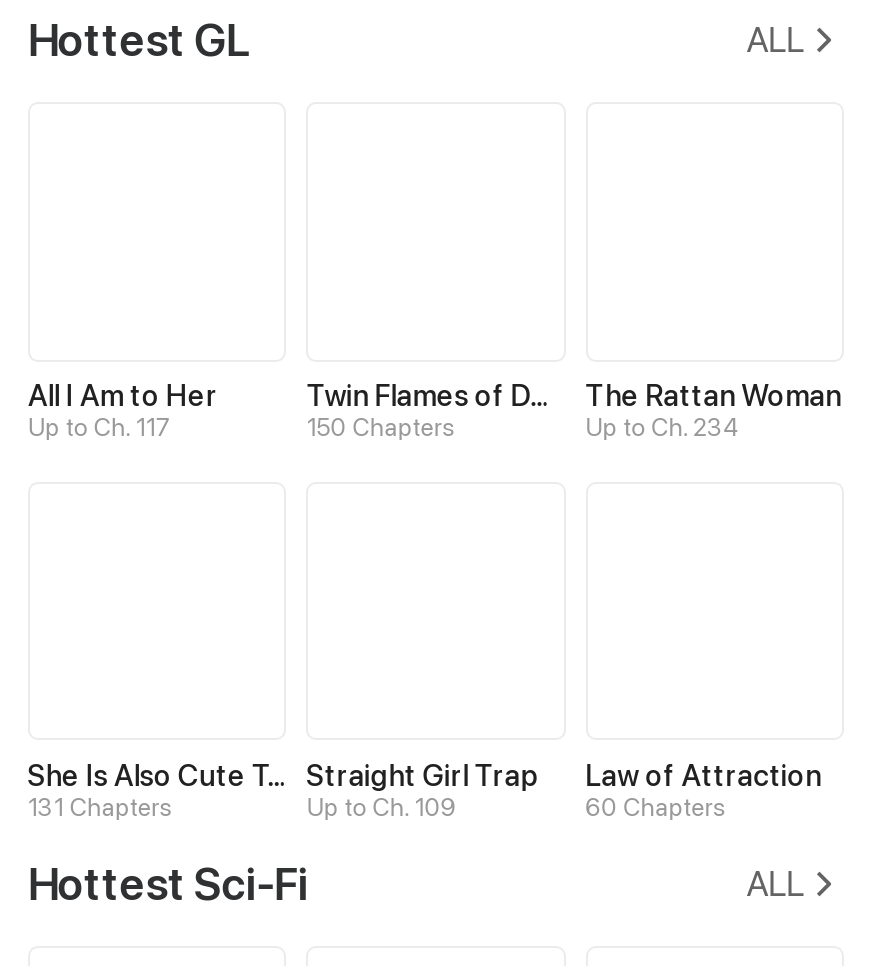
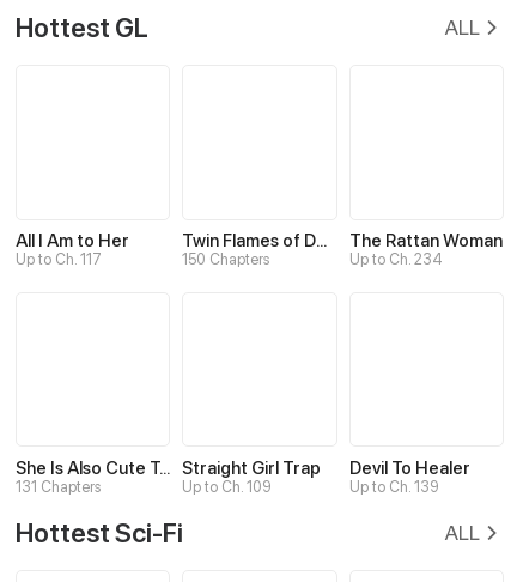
[585,758,821,822] Law of Attraction | 60 Chapters -> [349,457,470,496] Devil To Healer | Up to Ch. 139

